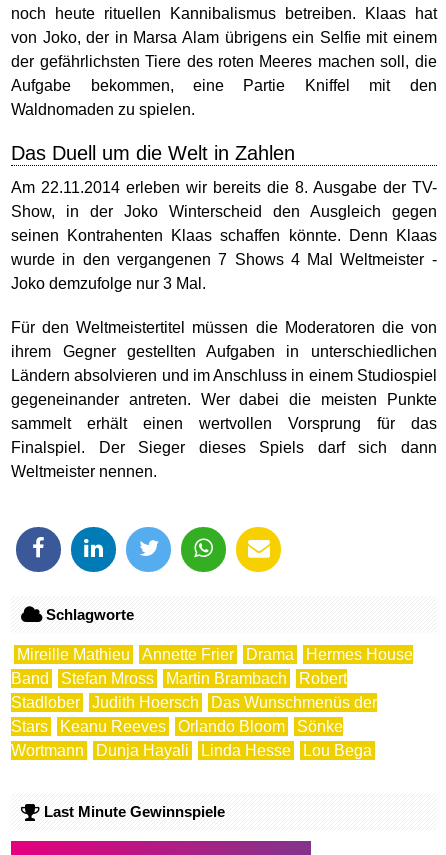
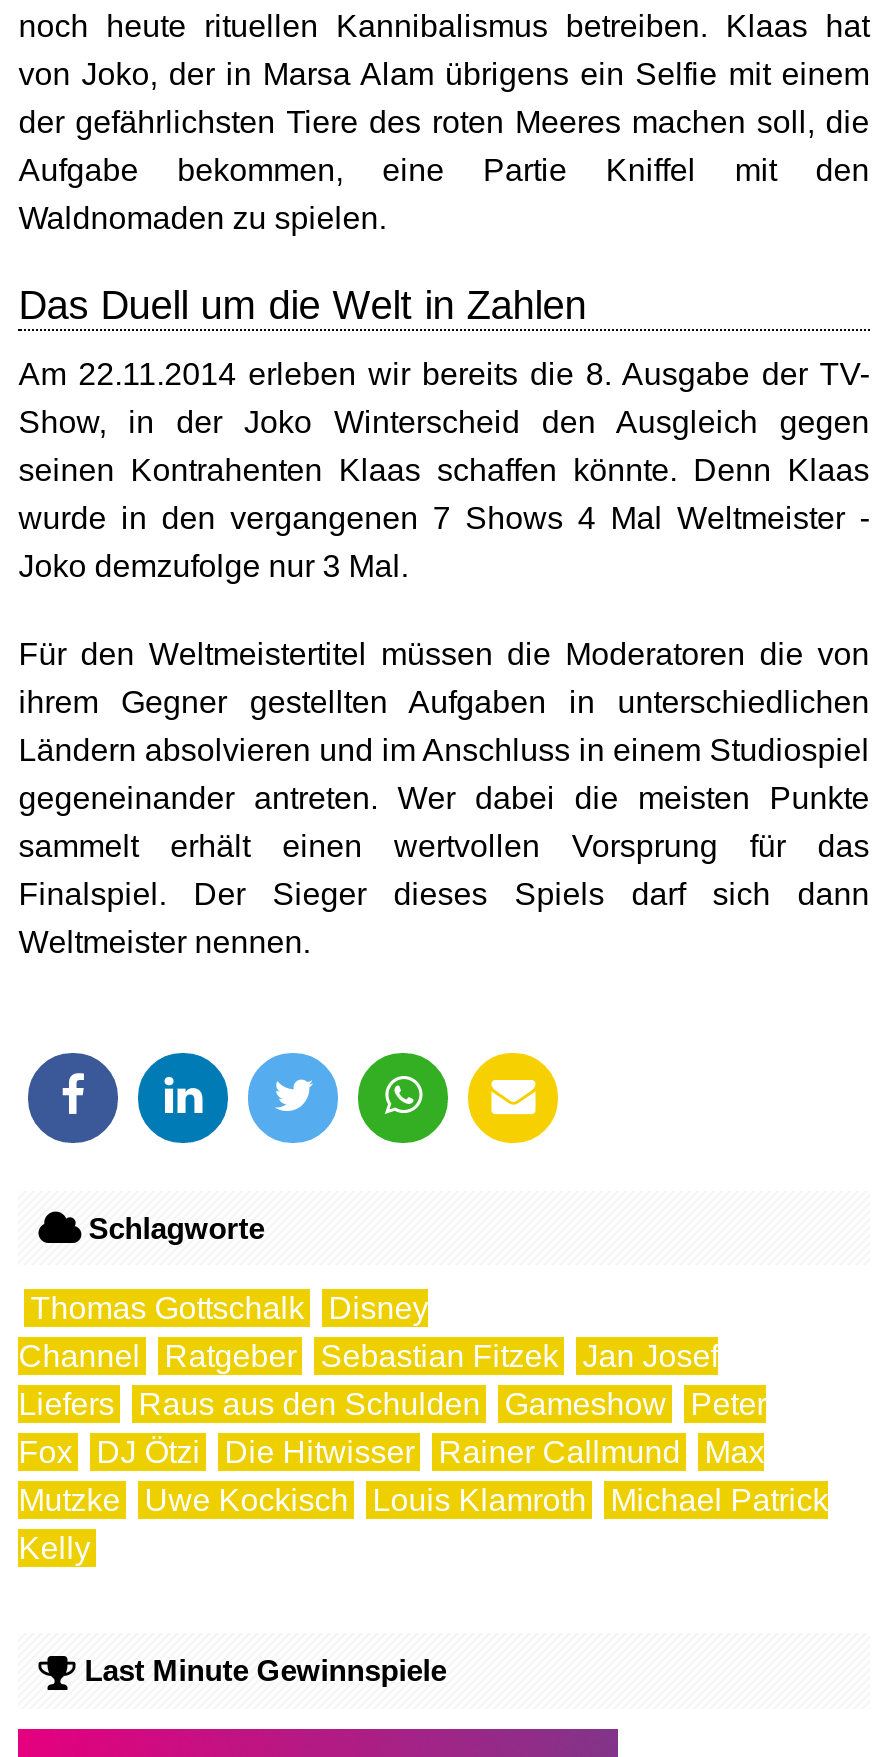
[11,646,413,759] Mireille Mathieu | Annette Frier | Drama | Hermes House | Band | Stefan Mross | Martin Brambach | Robert | Stadlober | Judith Hoersch | Das Wunschmenüs der | Stars | Keanu Reeves | Orlando Bloom | Sönke | Wortmann | Dunja Hayali | Linda Hesse | Lou Bega -> [18,1291,828,1565] Thomas Gottschalk | Disney | Channel | Ratgeber | Sebastian Fitzek | Jan Josef | Liefers | Raus aus den Schulden | Gameshow | Peter | Fox | DJ Ötzi | Die Hitwisser | Rainer Callmund | Max | Mutzke | Uwe Kockisch | Louis Klamroth | Michael Patrick | Kelly

